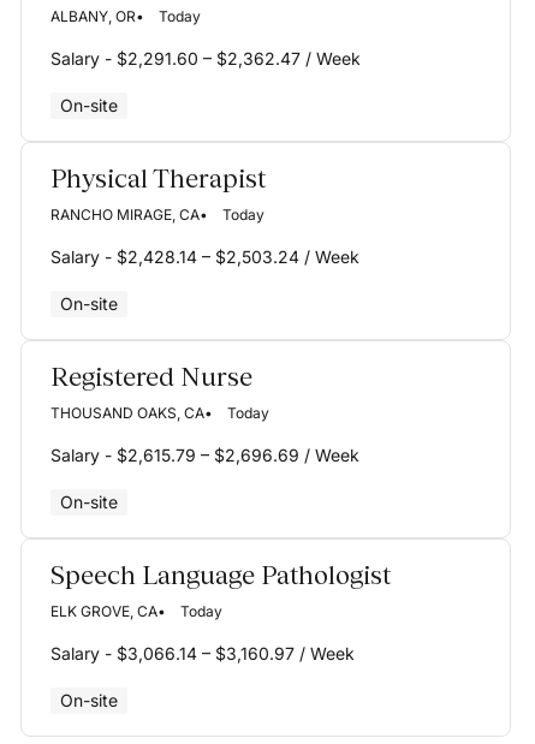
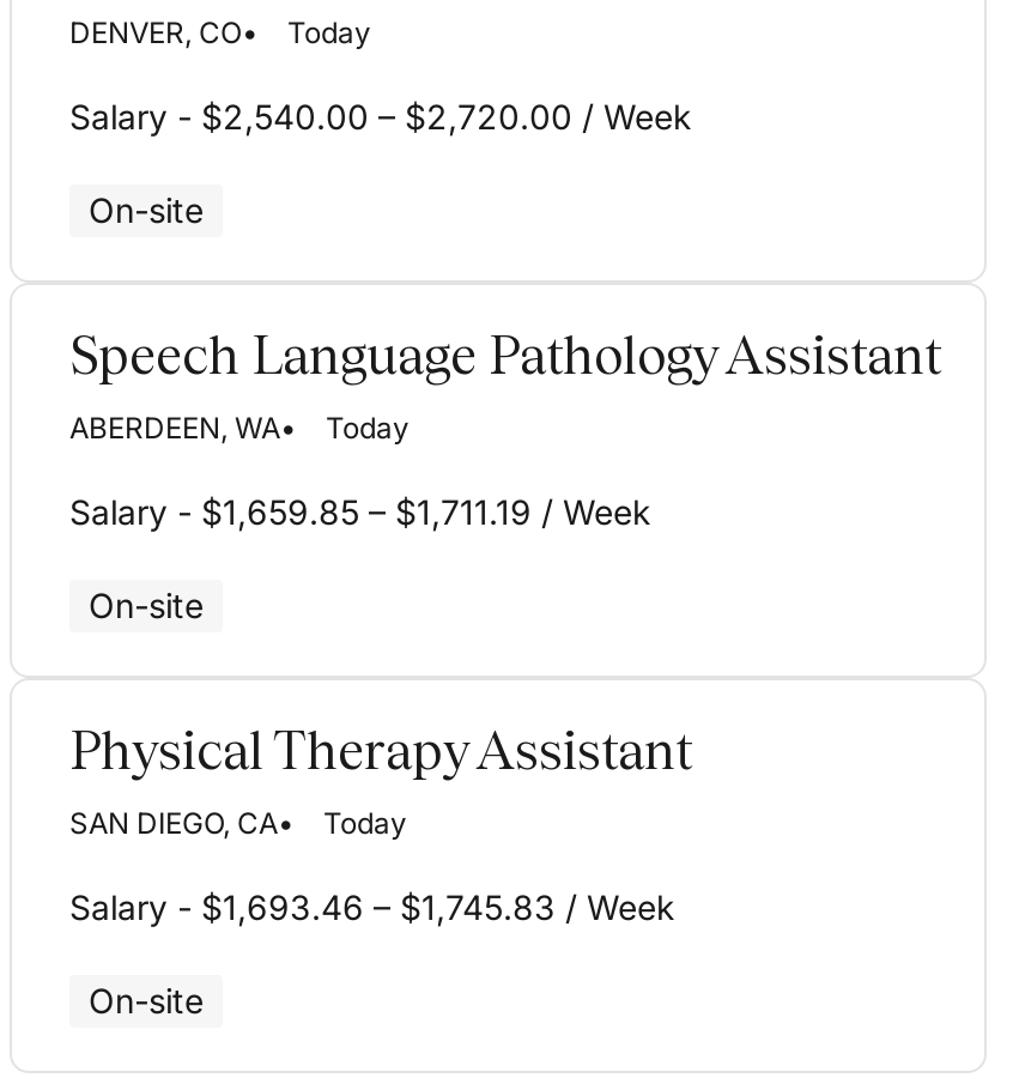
[50,7,136,25] ALBANY, OR -> [69,14,242,50] DENVER, CO
[50,48,361,69] Salary - $2,291.60 – $2,362.47 / Week -> [69,96,692,137] Salary - $2,540.00 – $2,720.00 / Week
[50,162,266,224] Physical Therapist | RANCHO MIRAGE, CA -> [69,323,941,446] Speech Language Pathology Assistant | ABERDEEN, WA
[50,246,359,267] Salary - $2,428.14 – $2,503.24 / Week -> [69,491,651,532] Salary - $1,659.85 – $1,711.19 / Week
[50,361,252,422] Registered Nurse | THOUSAND OAKS, CA -> [69,719,692,841] Physical Therapy Assistant | SAN DIEGO, CA
[50,445,391,663] Salary - $2,615.79 – $2,696.69 / Week | On-site | Speech Language Pathologist | ELK GROVE, CA | Today | Salary - $3,066.14 – $3,160.97 / Week -> [69,886,675,927] Salary - $1,693.46 – $1,745.83 / Week

